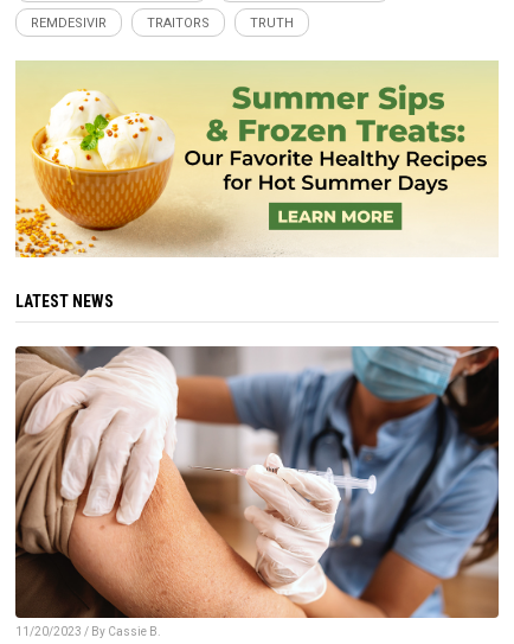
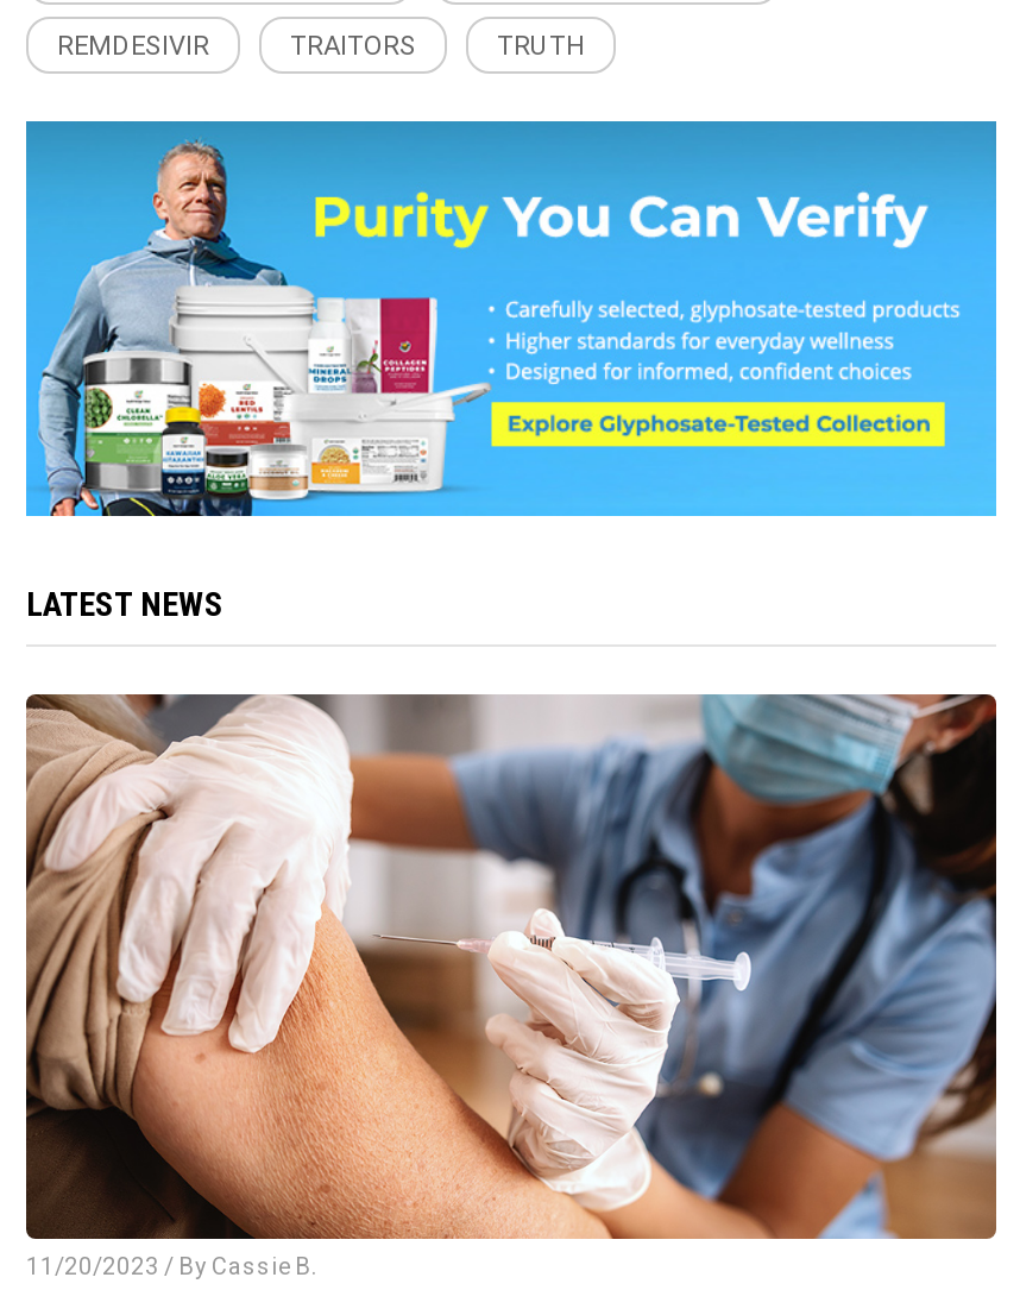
[14,60,499,259] [image] -> [24,119,999,518] [image]

